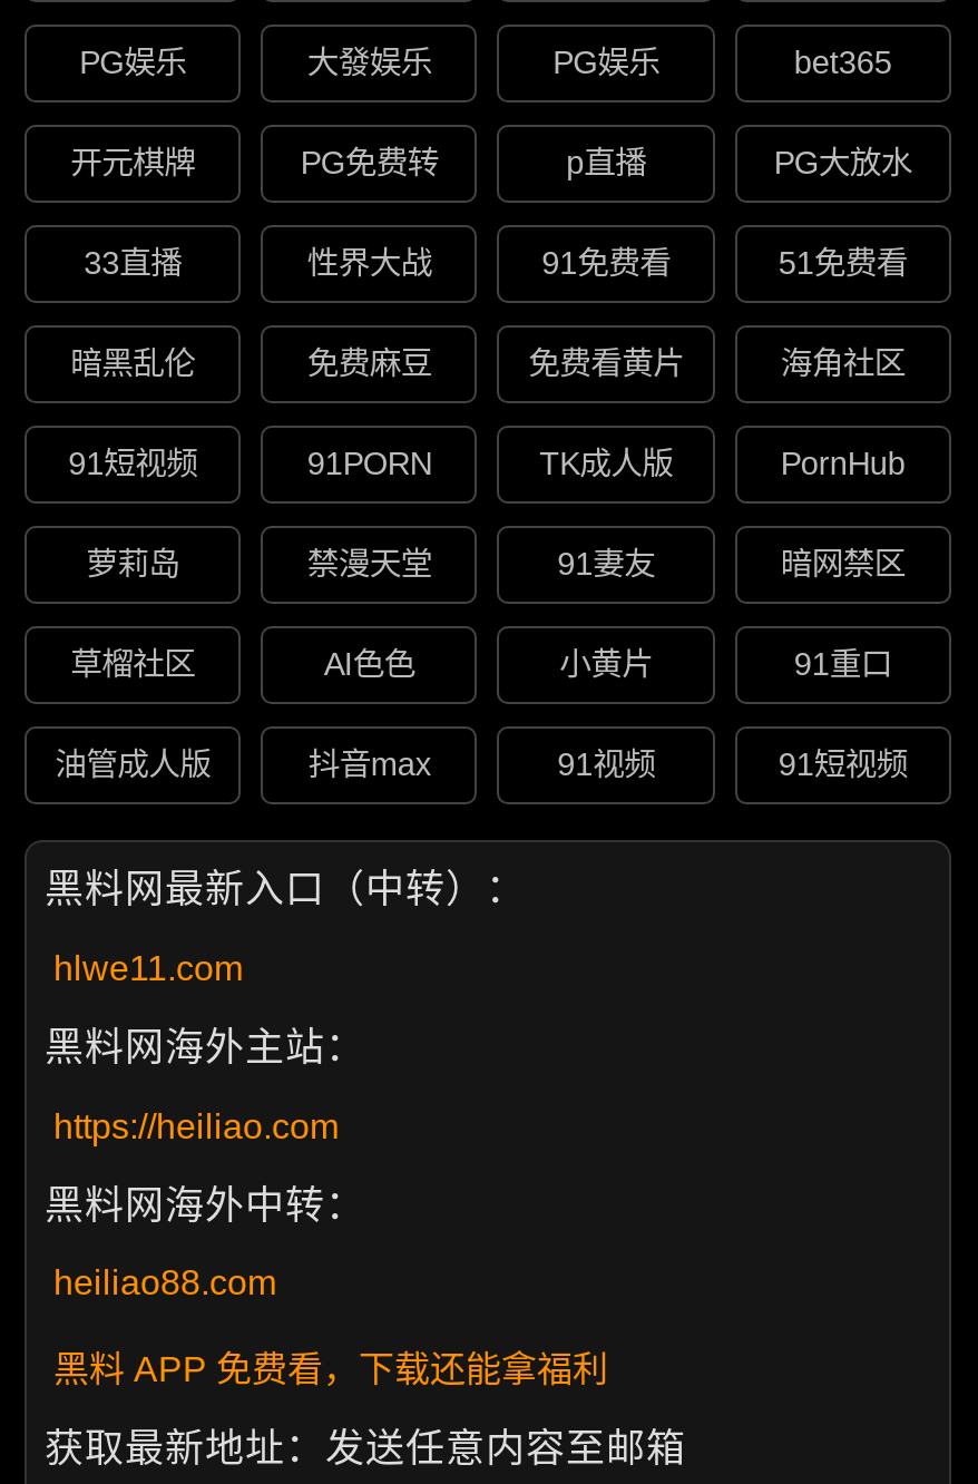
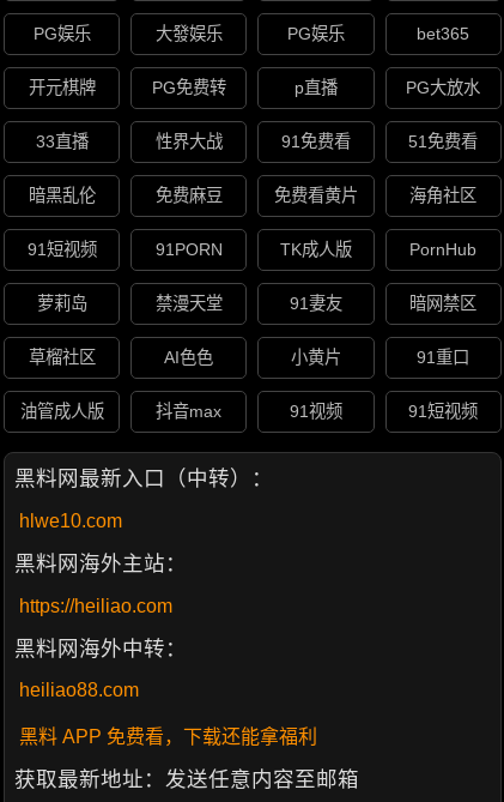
[53,949,243,987] hlwe11.com -> [19,510,122,531] hlwe10.com

